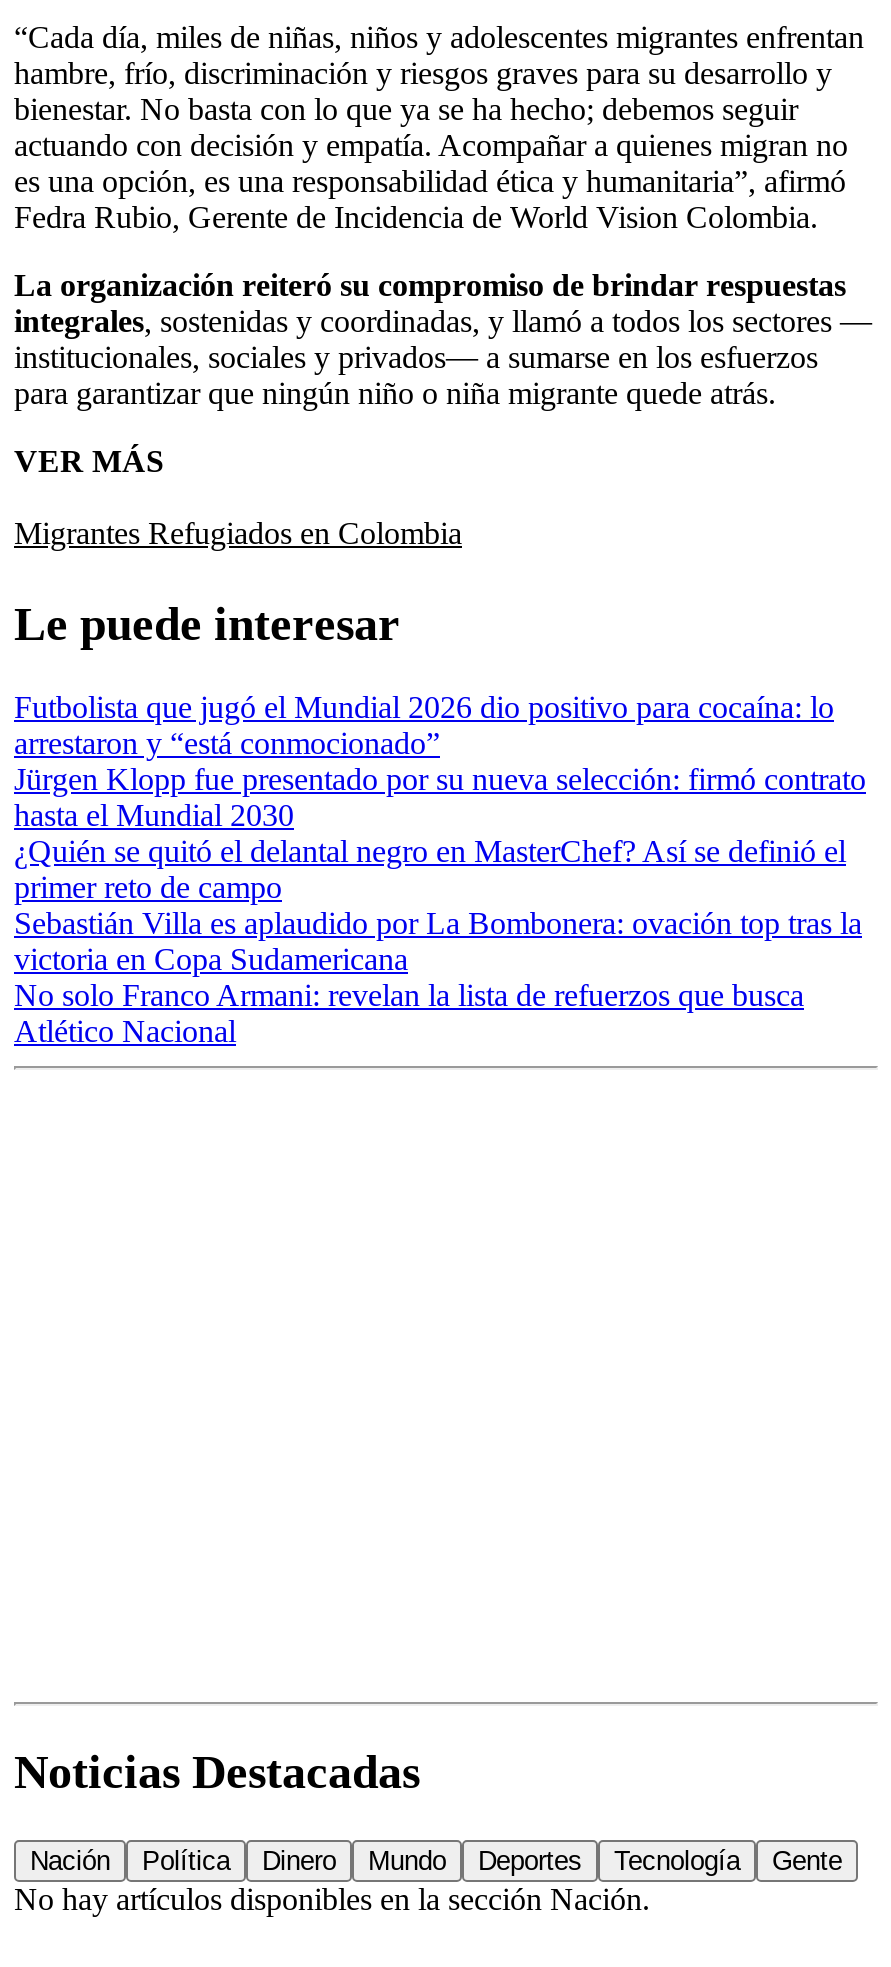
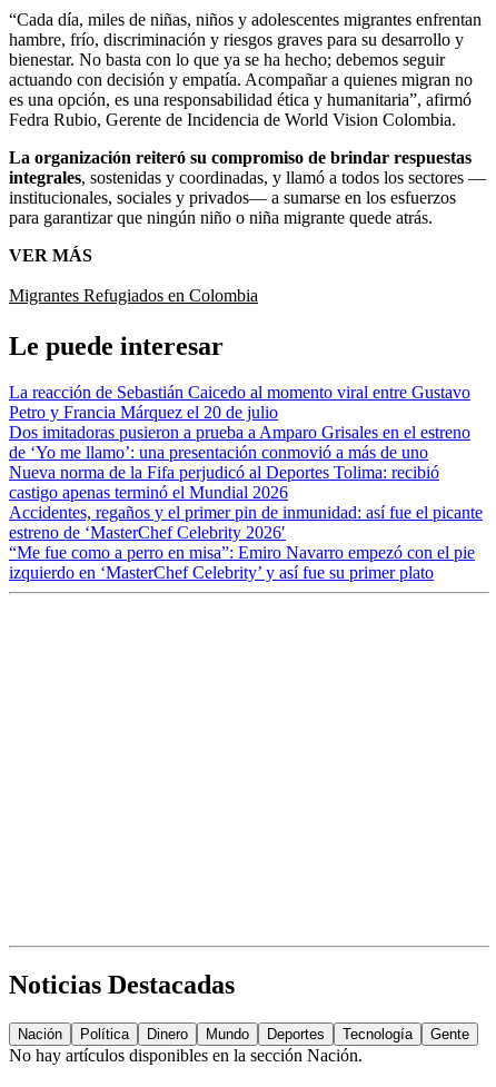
[14,691,866,1049] Futbolista que jugó el Mundial 2026 dio positivo para cocaína: lo | arrestaron y “está conmocionado” | Jürgen Klopp fue presentado por su nueva selección: firmó contrato | hasta el Mundial 2030 | ¿Quién se quitó el delantal negro en MasterChef? Así se definió el | primer reto de campo | Sebastián Villa es aplaudido por La Bombonera: ovación top tras la | victoria en Copa Sudamericana | No solo Franco Armani: revelan la lista de refuerzos que busca | Atlético Nacional -> [9,383,483,582] La reacción de Sebastián Caicedo al momento viral entre Gustavo | Petro y Francia Márquez el 20 de julio | Dos imitadoras pusieron a prueba a Amparo Grisales en el estreno | de ‘Yo me llamo’: una presentación conmovió a más de uno | Nueva norma de la Fifa perjudicó al Deportes Tolima: recibió | castigo apenas terminó el Mundial 2026 | Accidentes, regaños y el primer pin de inmunidad: así fue el picante | estreno de ‘MasterChef Celebrity 2026′ | “Me fue como a perro en misa”: Emiro Navarro empezó con el pie | izquierdo en ‘MasterChef Celebrity’ y así fue su primer plato

